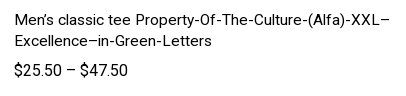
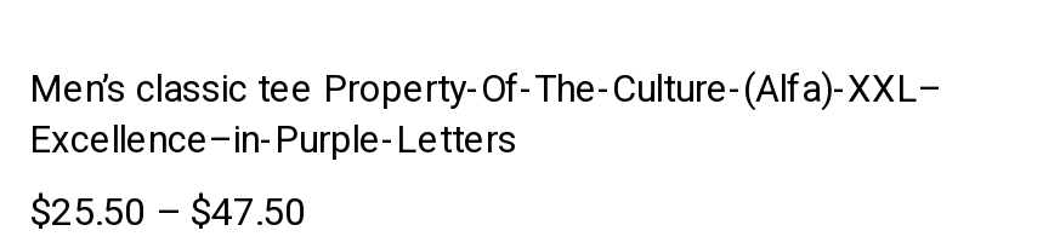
[14,32,212,50] Excellence–in-Green-Letters -> [29,119,517,162] Excellence–in-Purple-Letters

